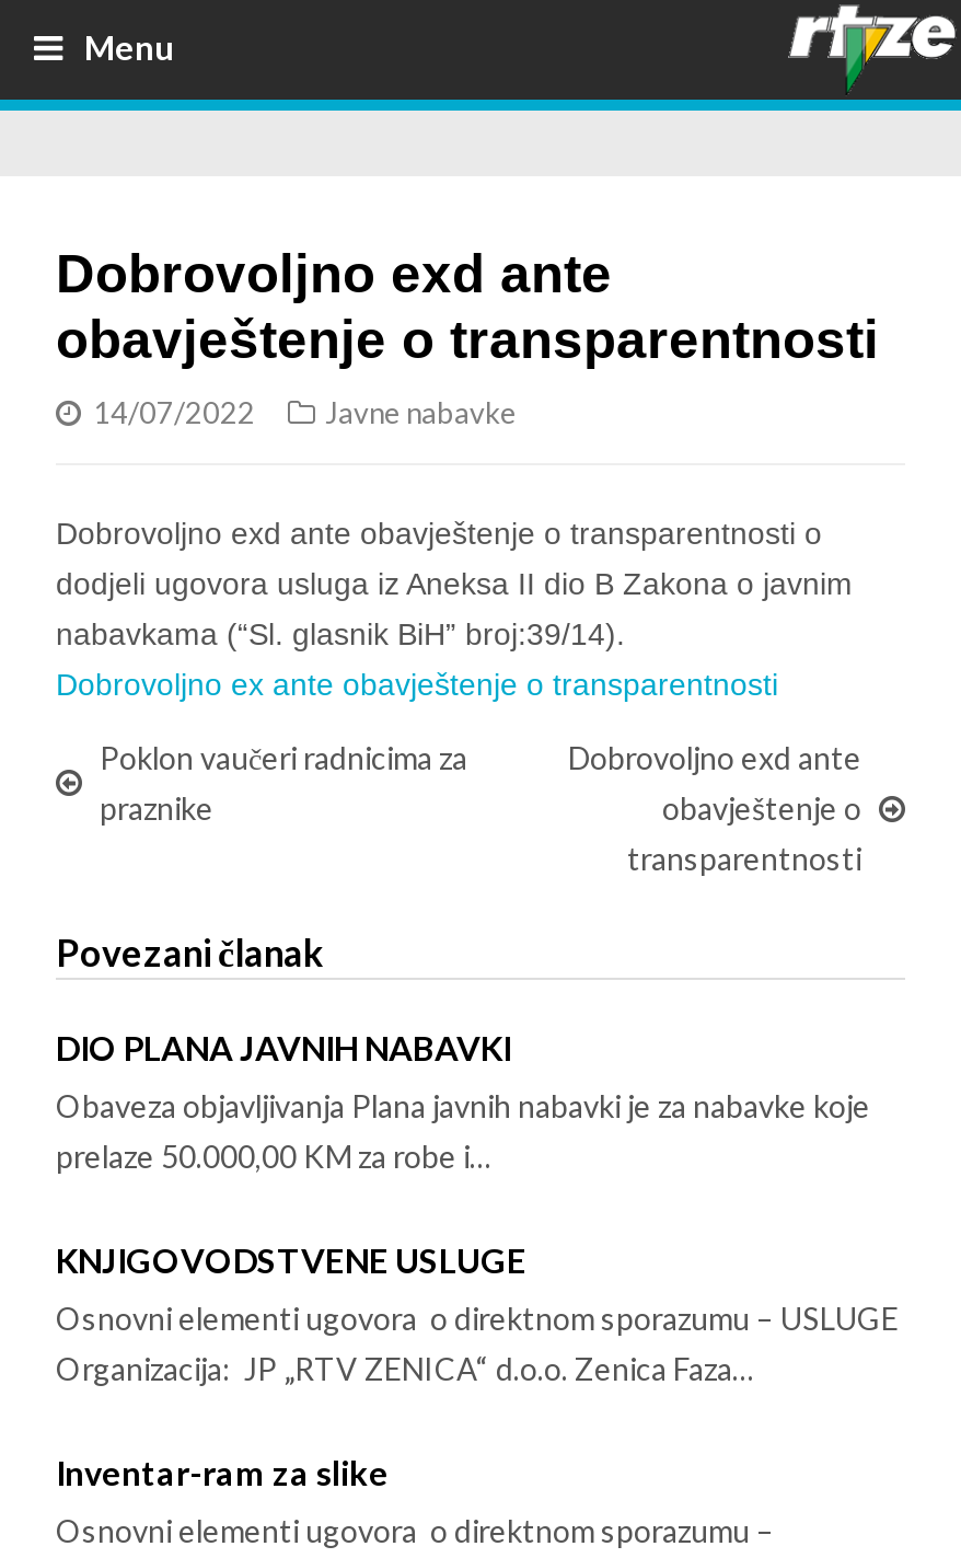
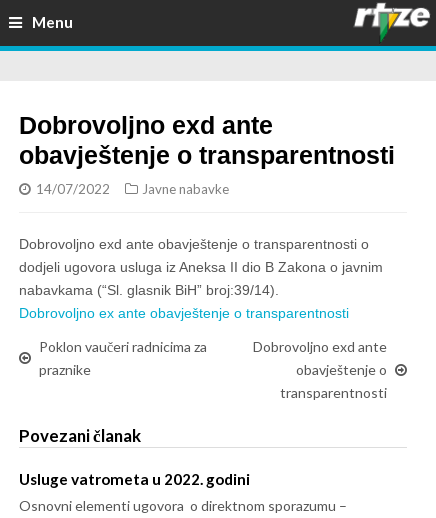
[56,1028,899,1492] DIO PLANA JAVNIH NABAVKI | Obaveza objavljivanja Plana javnih nabavki je za nabavke koje | prelaze 50.000,00 KM za robe i… | KNJIGOVODSTVENE USLUGE | Osnovni elementi ugovora o direktnom sporazumu – USLUGE | Organizacija: JP „RTV ZENICA“ d.o.o. Zenica Faza… | Inventar-ram za slike -> [19,470,250,488] Usluge vatrometa u 2022. godini

